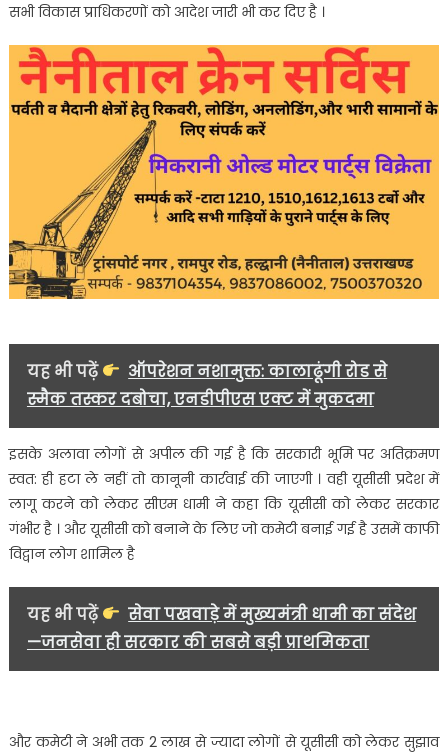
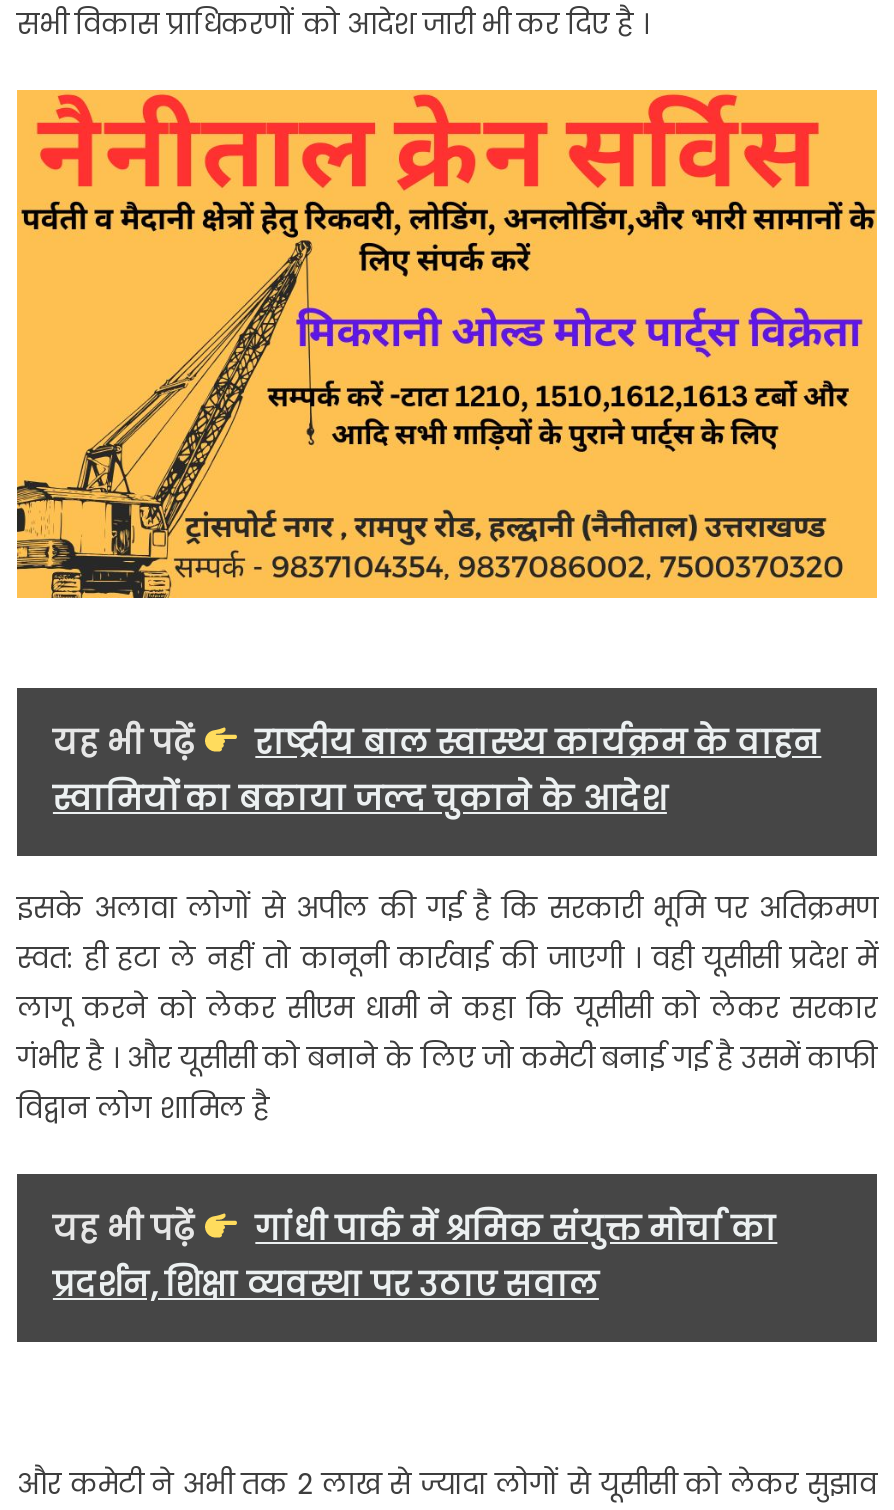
[27,360,387,411] ऑपरेशन नशामुक्त: कालाढूंगी रोड से | स्मैक तस्कर दबोचा, एनडीपीएस एक्ट में मुकदमा -> [53,719,821,821] राष्ट्रीय बाल स्वास्थ्य कार्यक्रम के वाहन | स्वामियों का बकाया जल्द चुकाने के आदेश
[27,603,416,654] सेवा पखवाड़े में मुख्यमंत्री धामी का संदेश | —जनसेवा ही सरकार की सबसे बड़ी प्राथमिकता -> [53,1205,777,1307] गांधी पार्क में श्रमिक संयुक्त मोर्चा का | प्रदर्शन, शिक्षा व्यवस्था पर उठाए सवाल

